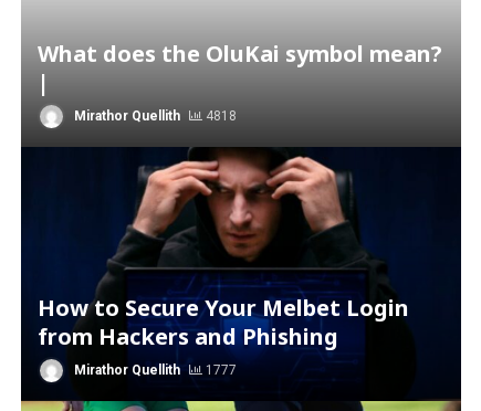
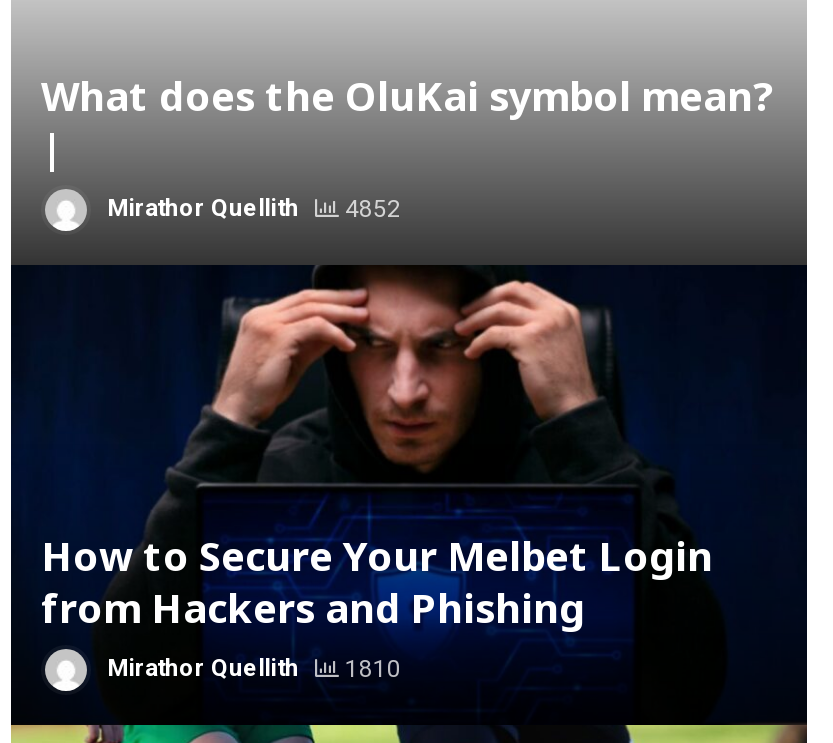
[71,108,237,123] Mirathor Quellith 4818 -> [101,194,401,222] Mirathor Quellith 4852
[71,362,237,378] Mirathor Quellith 1777 -> [101,654,401,682] Mirathor Quellith 1810

